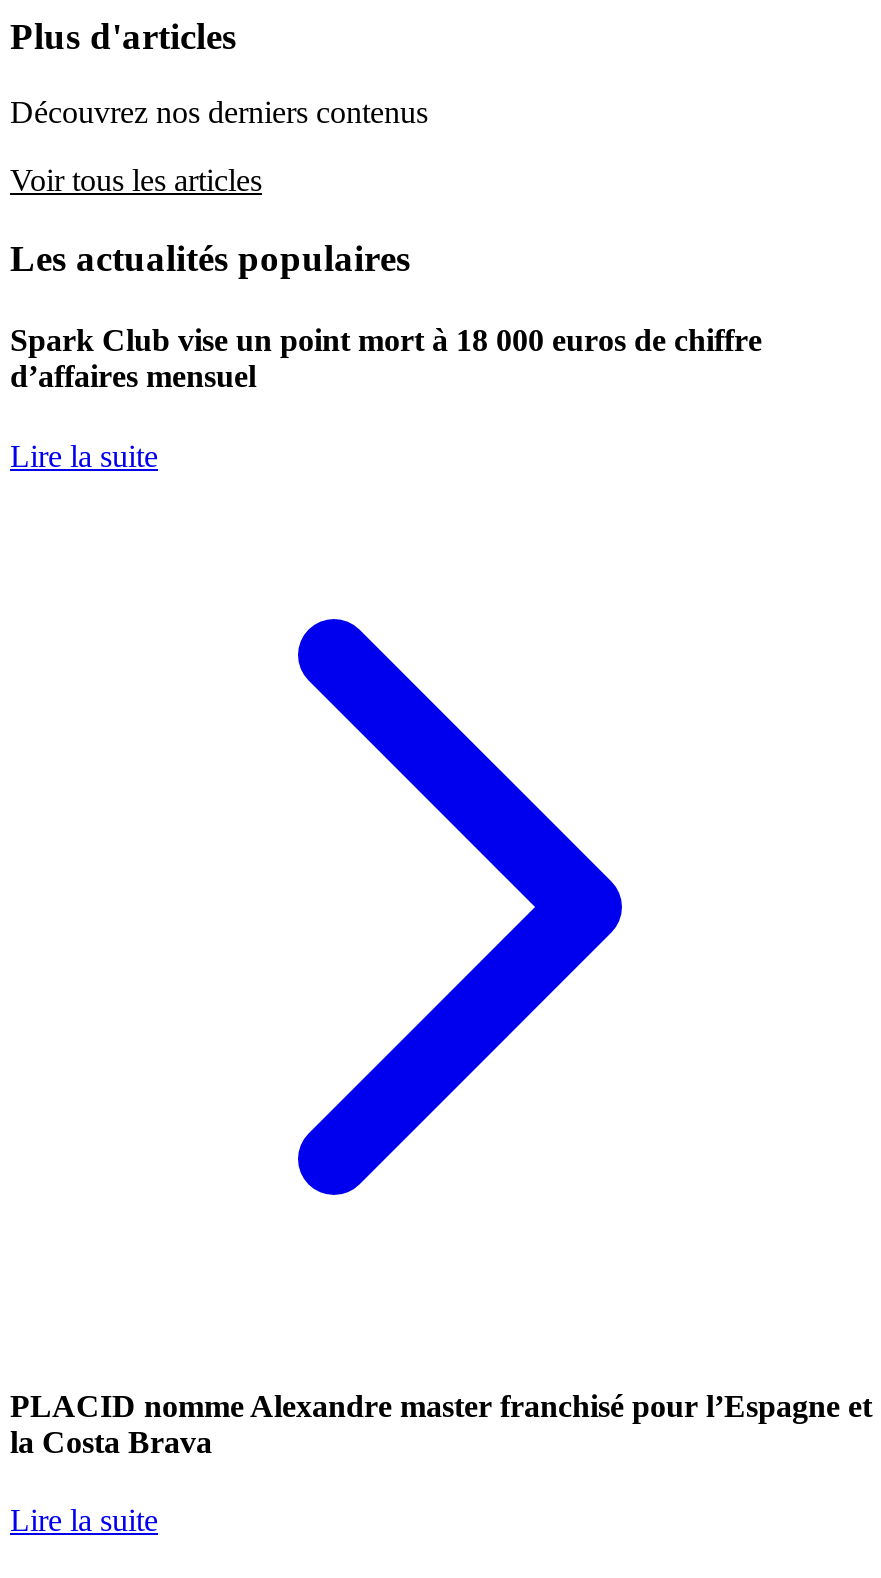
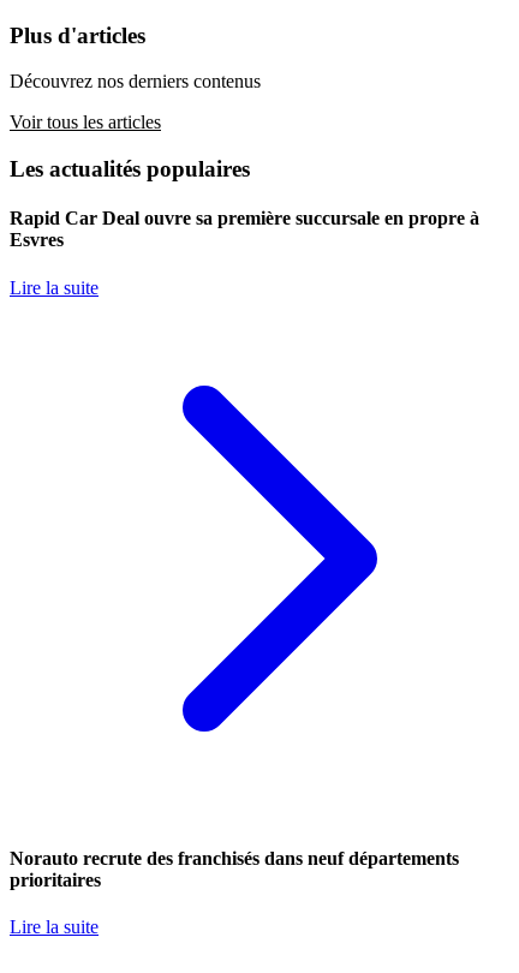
[10,323,762,393] Spark Club vise un point mort à 18 000 euros de chiffre | d’affaires mensuel -> [10,208,479,250] Rapid Car Deal ouvre sa première succursale en propre à | Esvres
[10,1389,872,1459] PLACID nomme Alexandre master franchisé pour l’Espagne et | la Costa Brava -> [10,848,459,890] Norauto recrute des franchisés dans neuf départements | prioritaires

